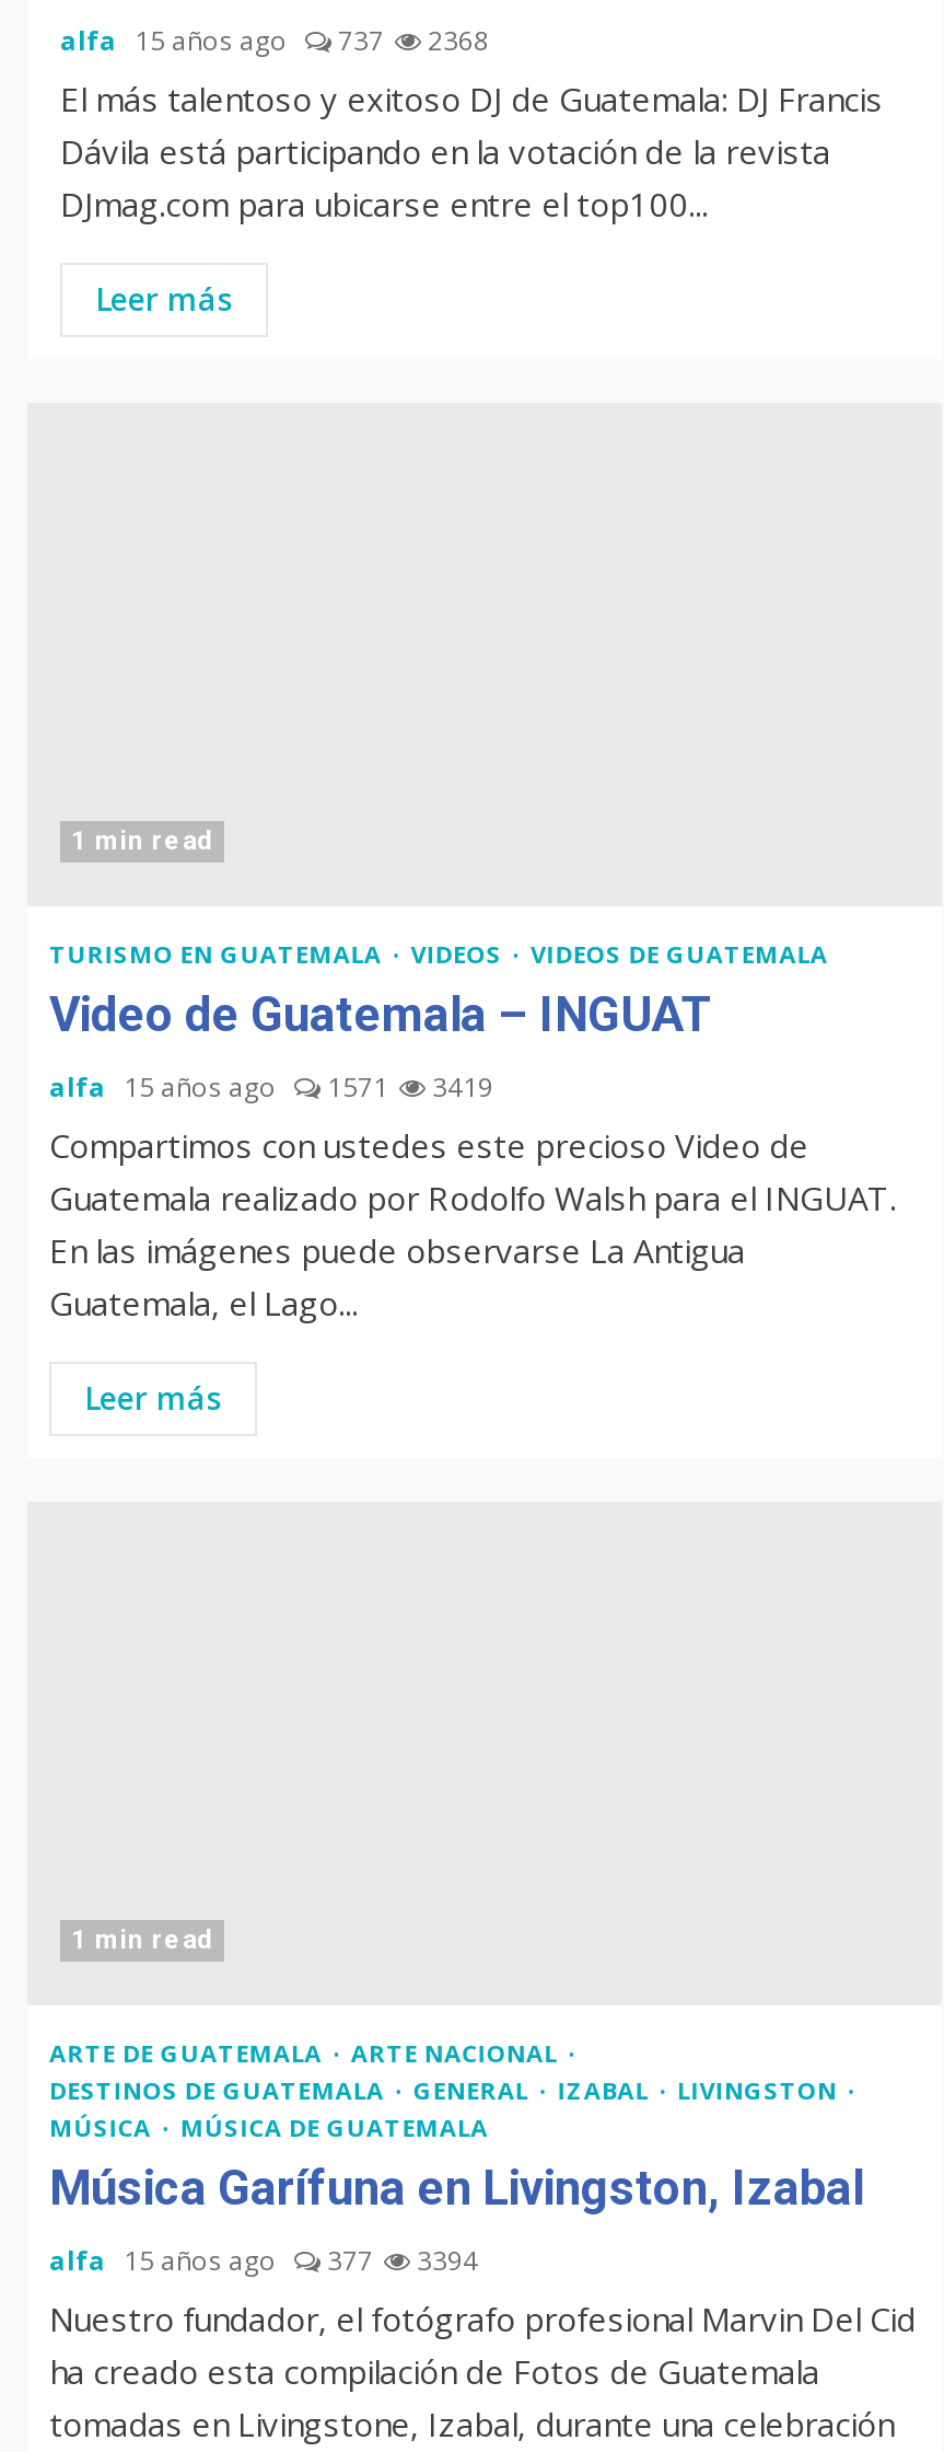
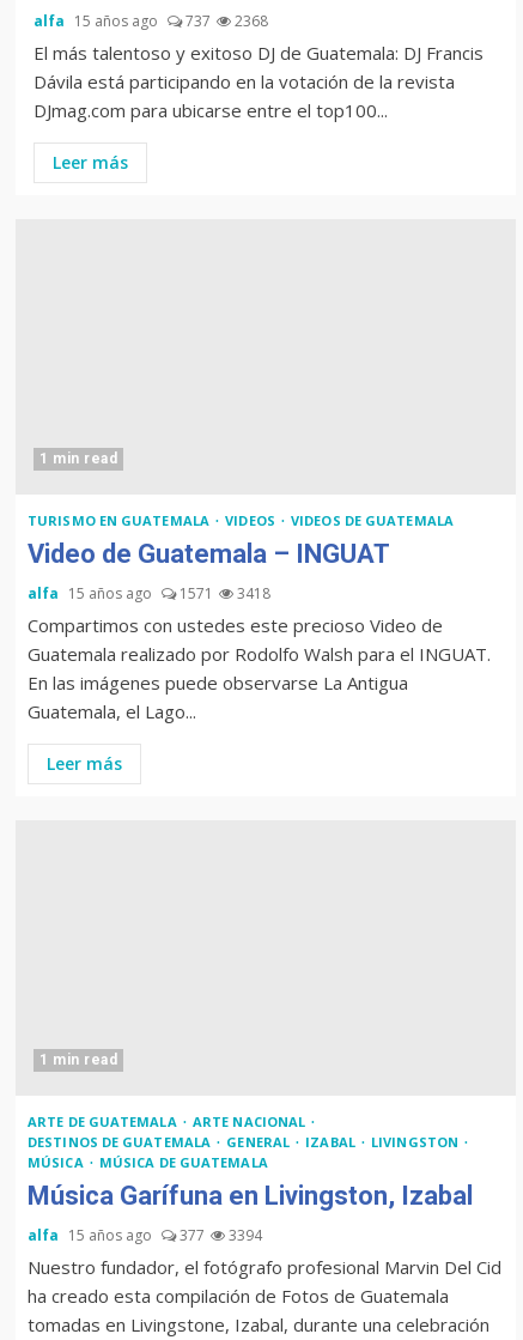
[49,1068,493,1106] alfa 15 años ago 1571 3419 -> [28,583,270,604] alfa 15 años ago 1571 3418

